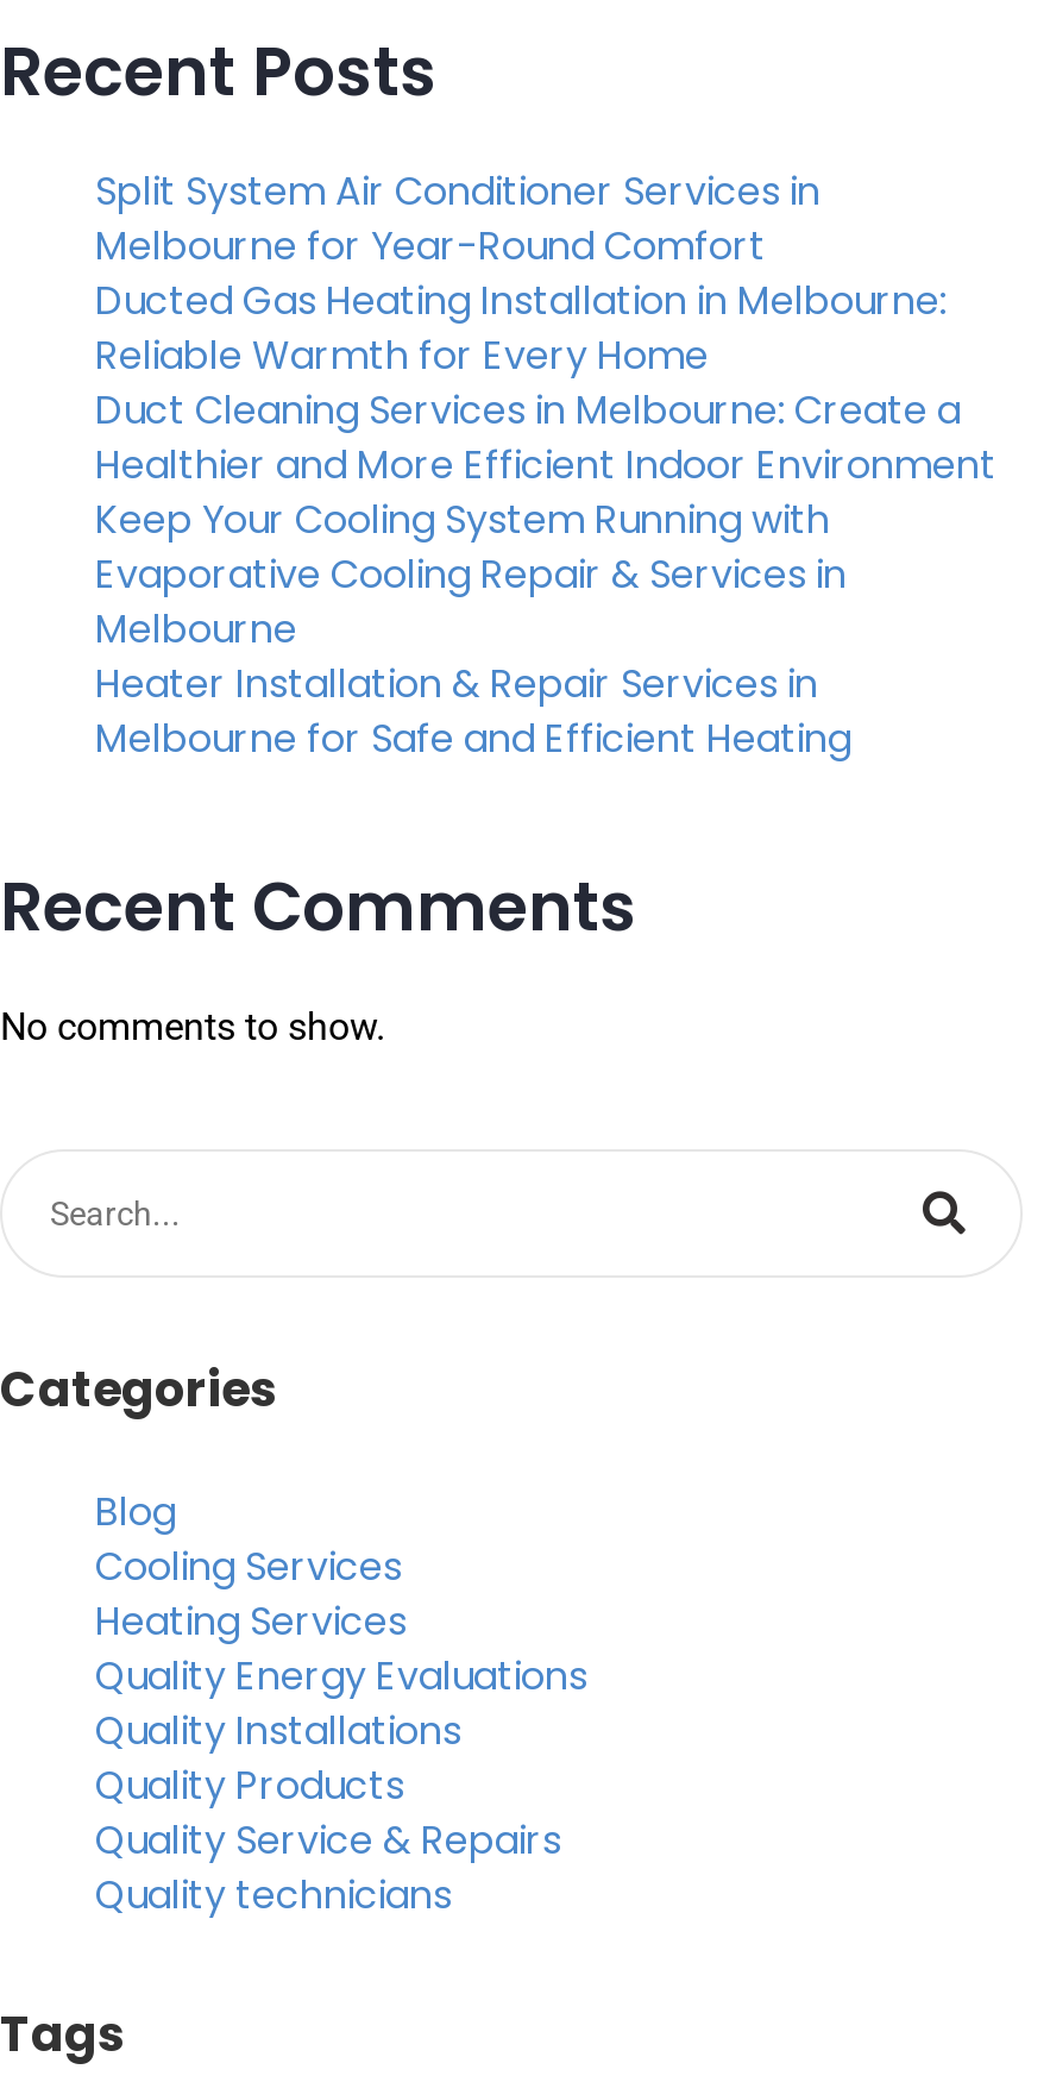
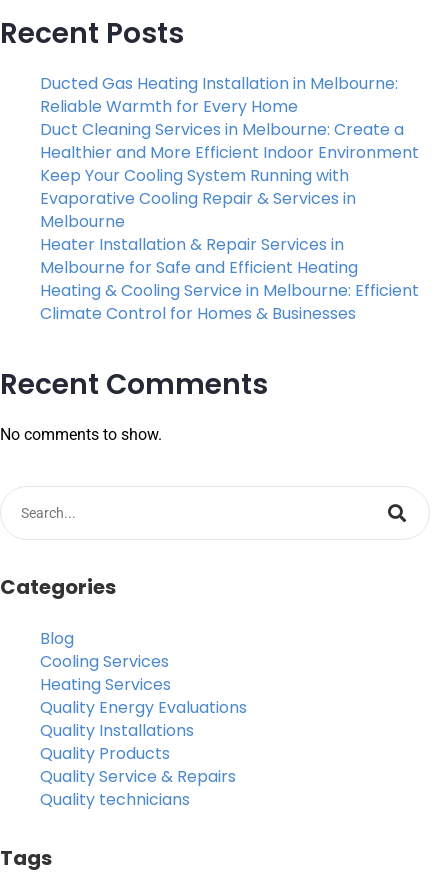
[95,163,820,273] Split System Air Conditioner Services in | Melbourne for Year-Round Comfort -> none
moved [95,273,996,765] -> [40,72,419,279]: Ducted Gas Heating Installation in Melbourne: | Reliable Warmth for Every Home | Duct Cleaning Services in Melbourne: Create a | ... | Heater Installation & Repair Services in | Melbourne for Safe and Efficient Heating
none -> [40,279,419,325] Heating & Cooling Service in Melbourne: Efficient | Climate Control for Homes & Businesses

